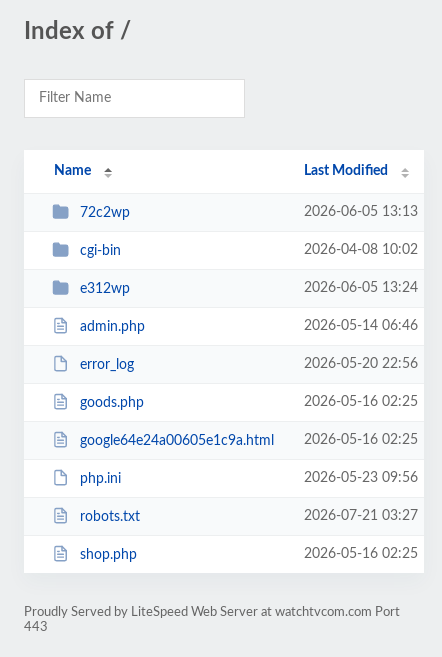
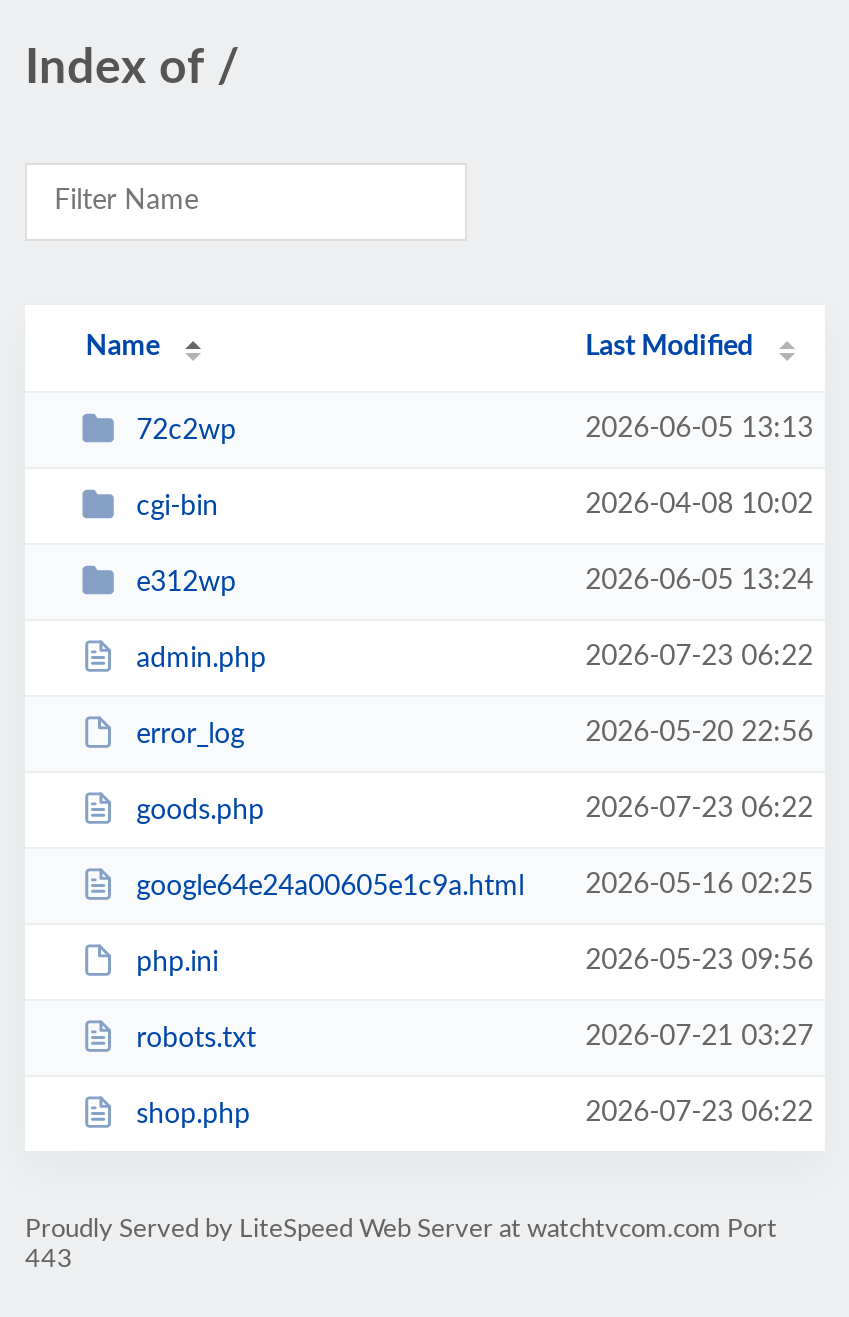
[304,319,418,333] 2026-05-14 06:46 -> [585,643,813,671] 2026-07-23 06:22
[304,395,418,409] 2026-05-16 02:25 -> [585,795,813,823] 2026-07-23 06:22
[304,547,418,561] 2026-05-16 02:25 -> [585,1099,813,1127] 2026-07-23 06:22

